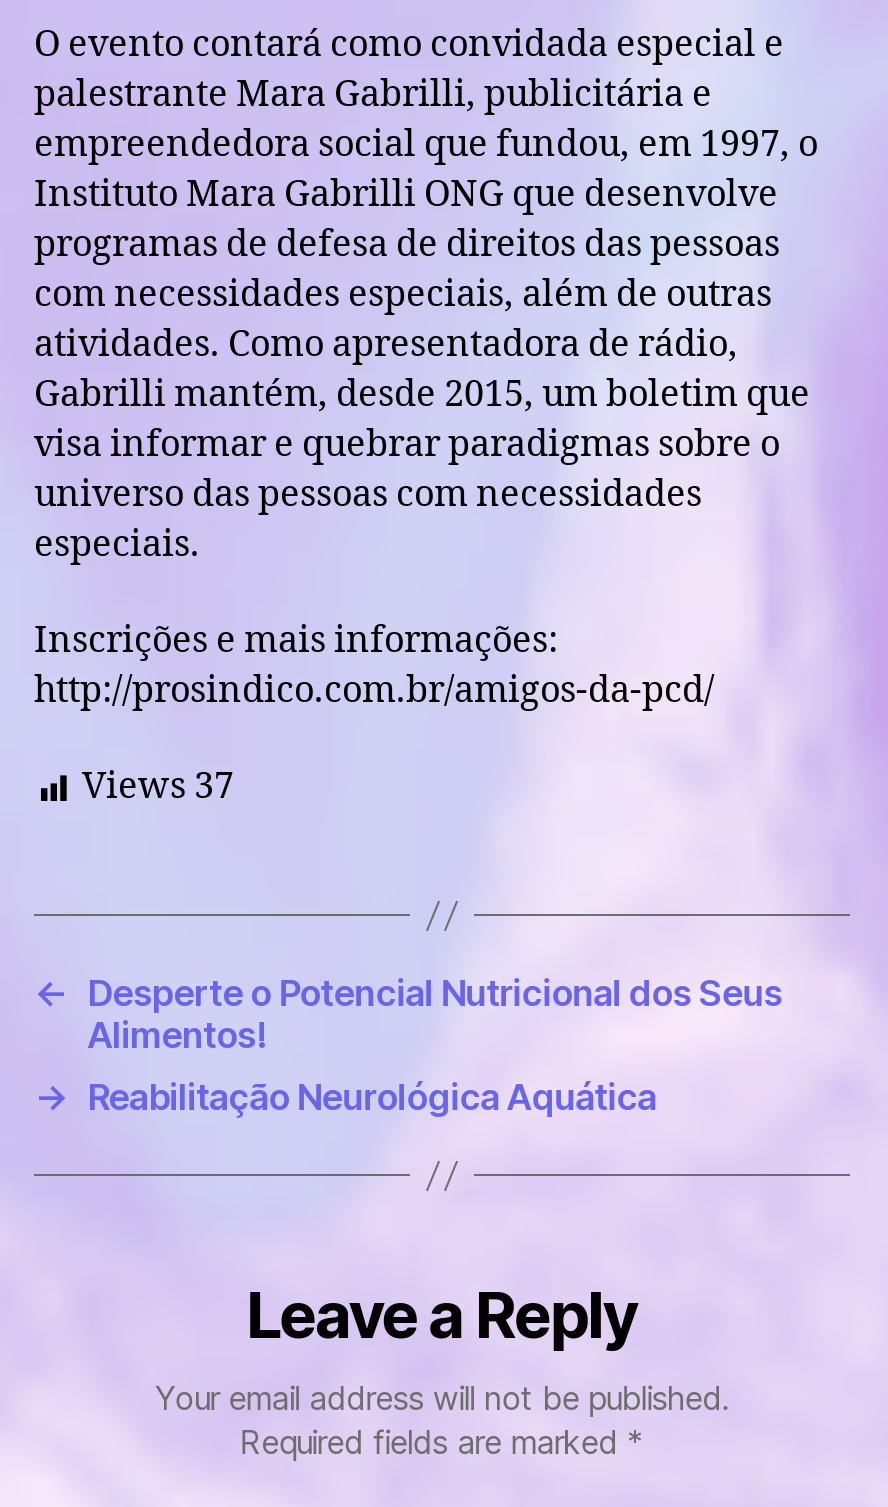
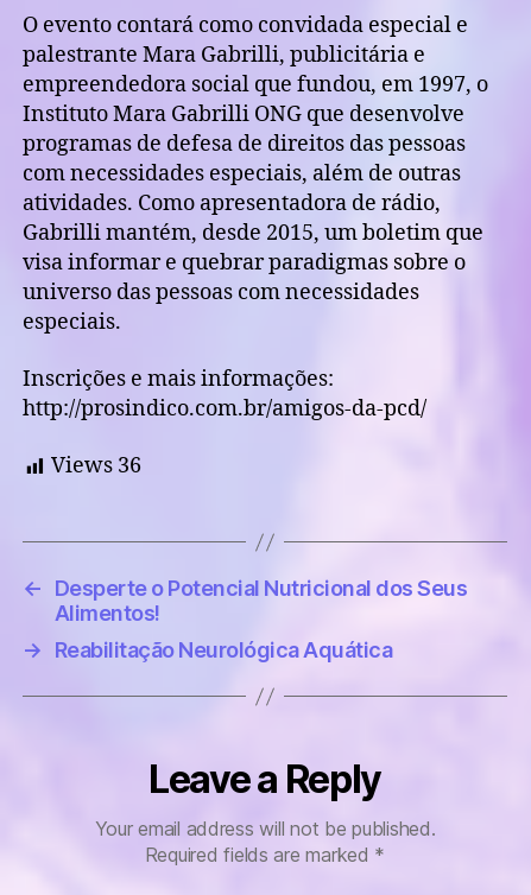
[82,765,234,811] Views 37 -> [51,453,141,480] Views 36

